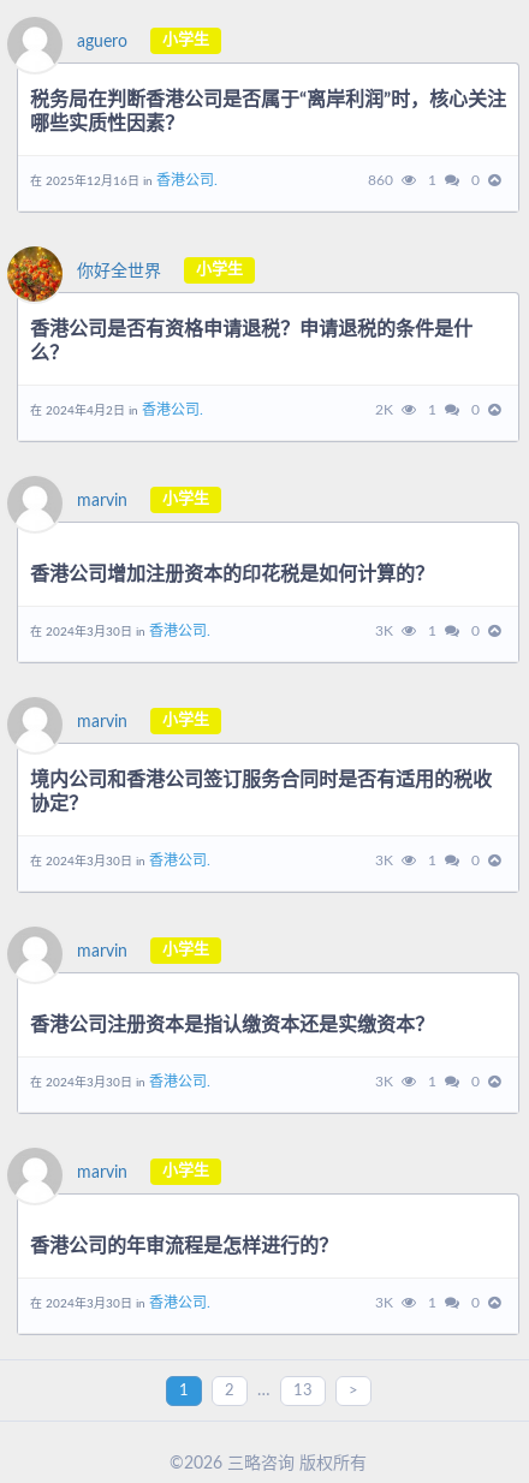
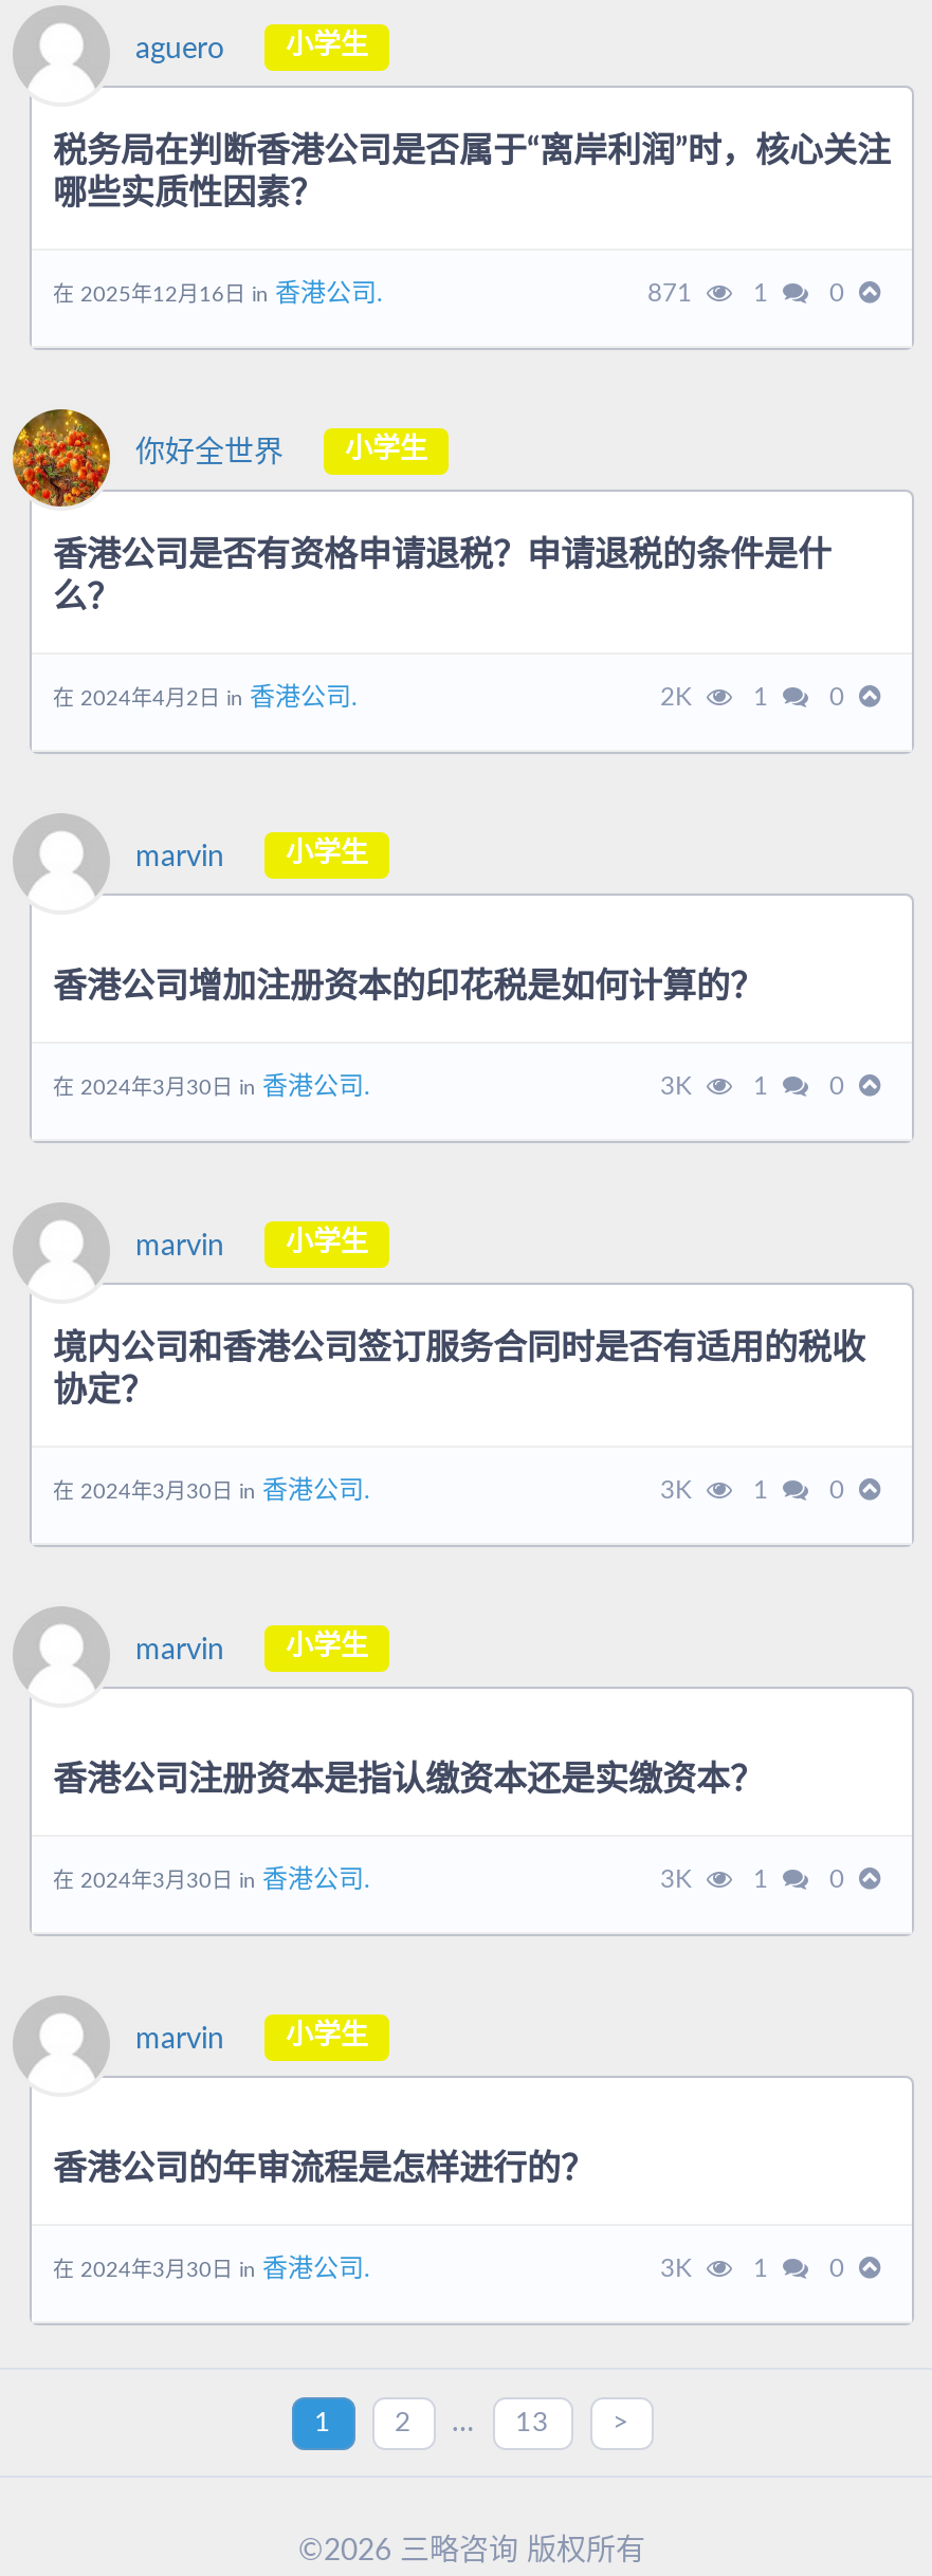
[368,173,393,187] 860 -> [647,280,692,306] 871

